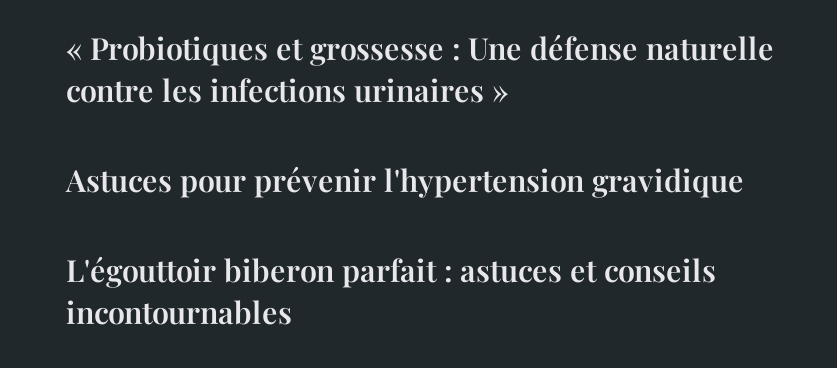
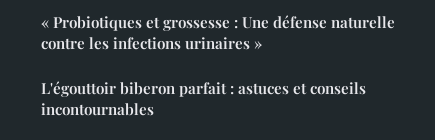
[66,160,744,200] Astuces pour prévenir l'hypertension gravidique -> none

